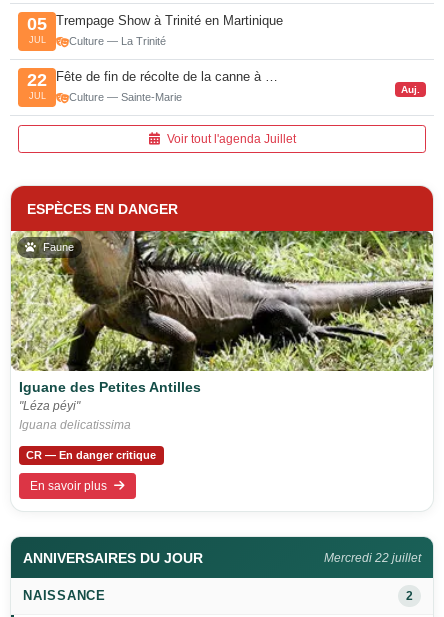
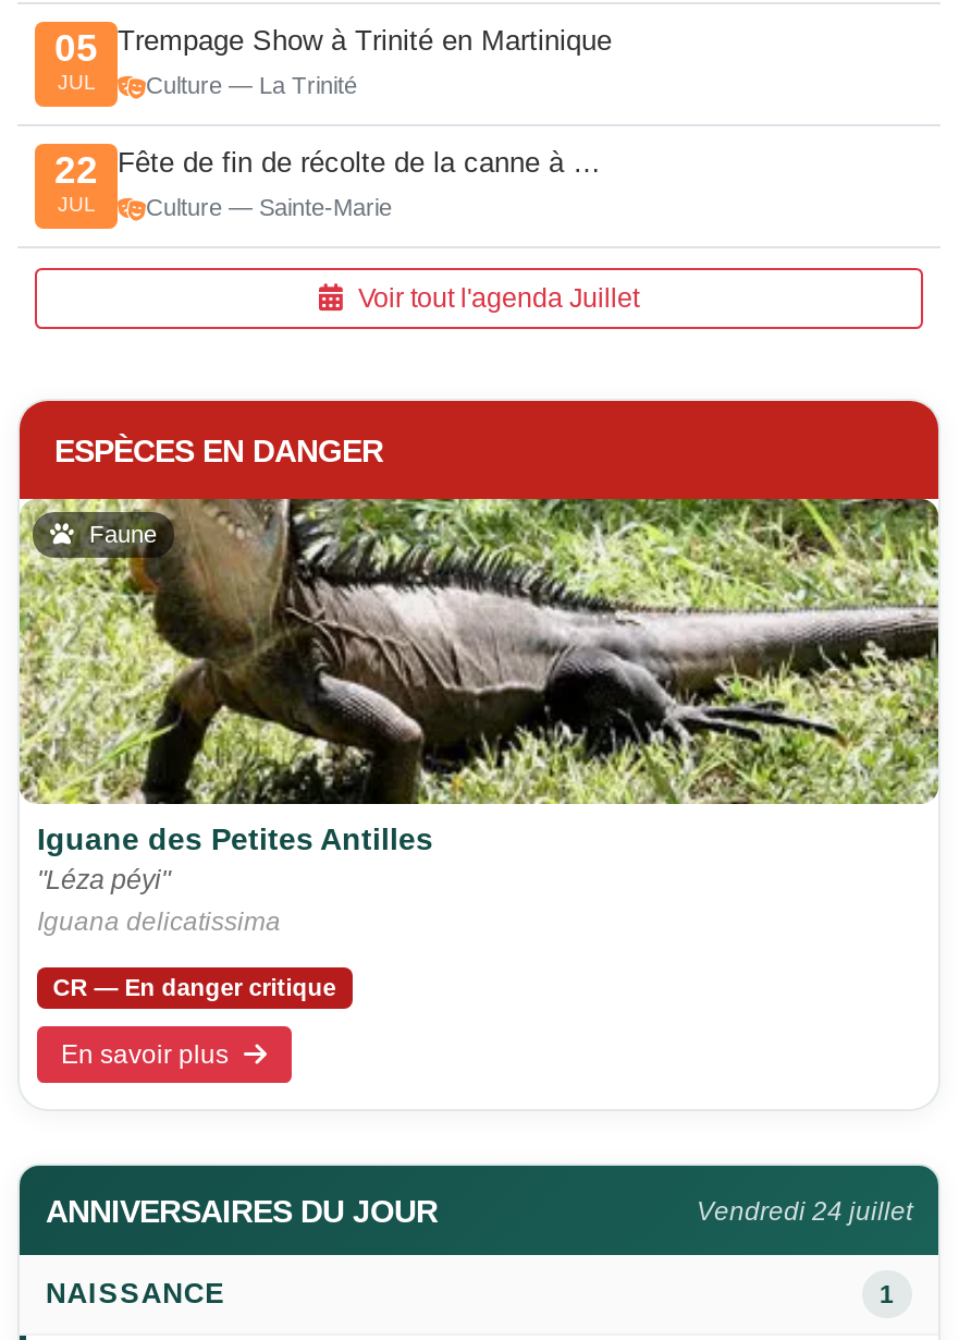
[401,84,420,95] Auj. -> none
[324,551,421,565] Mercredi 22 juillet -> [697,1196,912,1226] Vendredi 24 juillet
[406,590,413,602] 2 -> [880,1281,895,1307] 1

